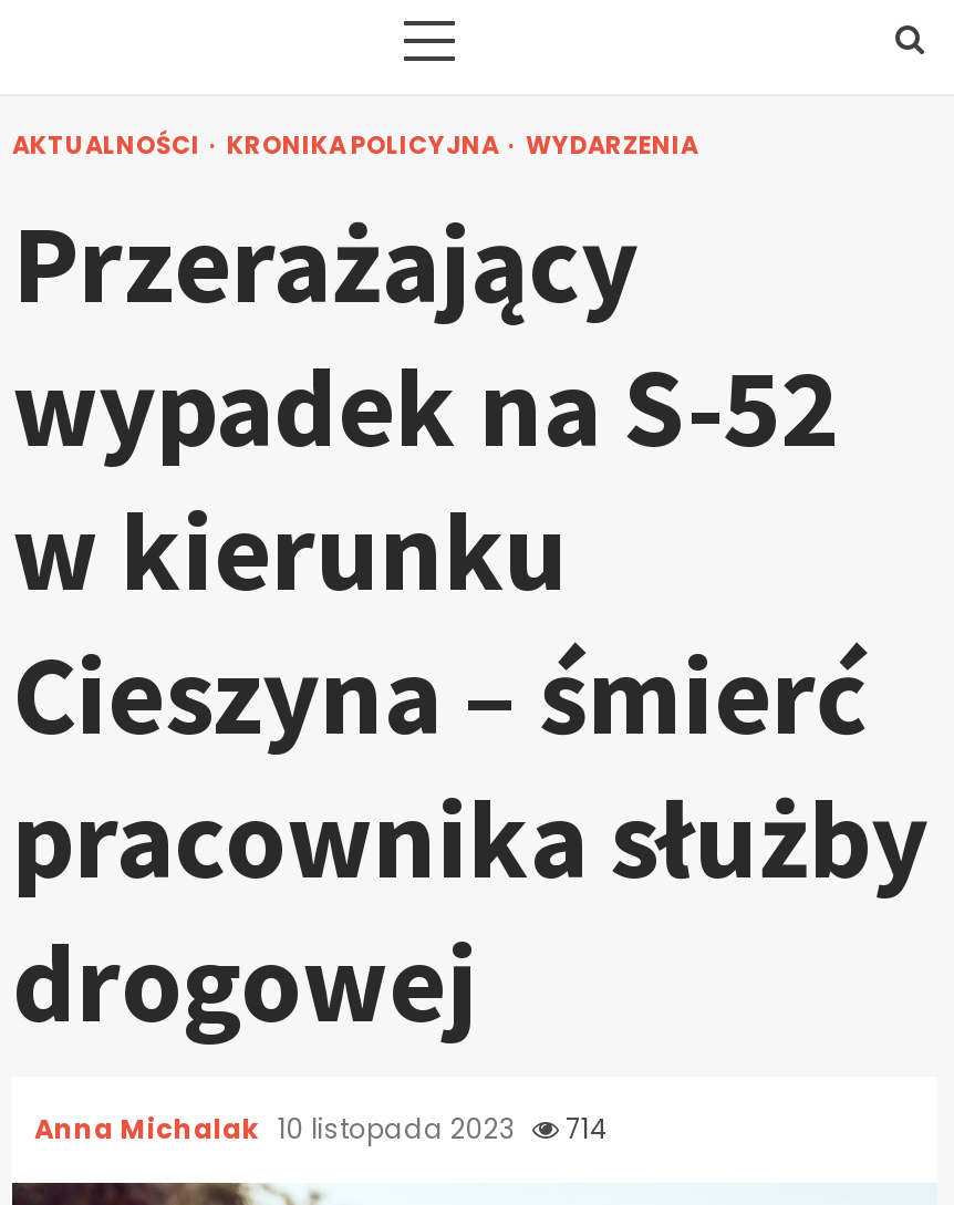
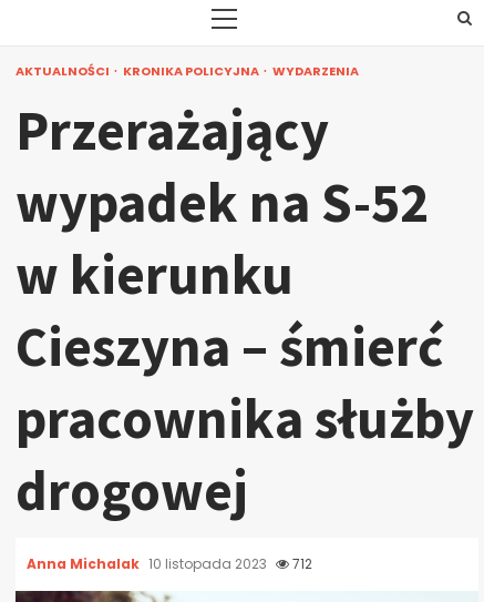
[34,1110,608,1147] Anna Michalak 10 listopada 2023 714 -> [27,554,312,573] Anna Michalak 10 listopada 2023 712

